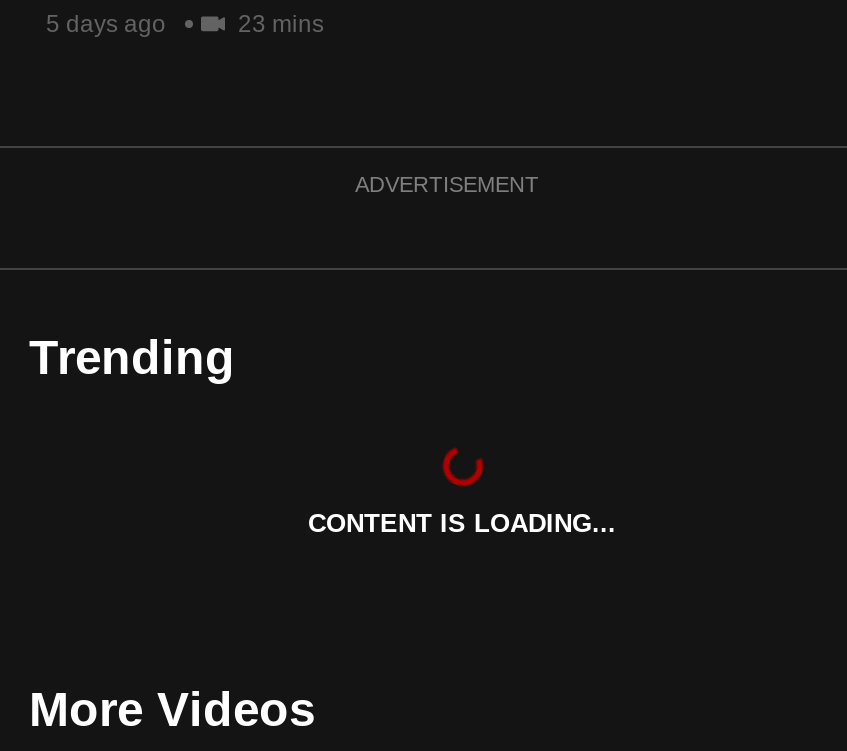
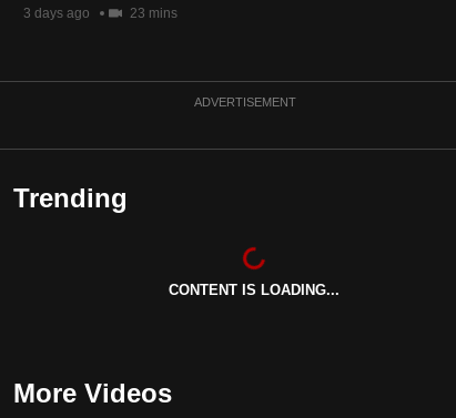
[46,9,166,37] 5 days ago -> [23,5,89,21] 3 days ago

